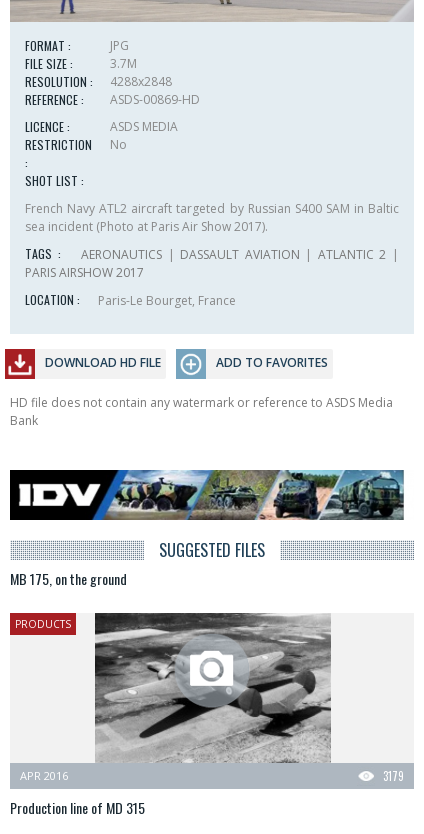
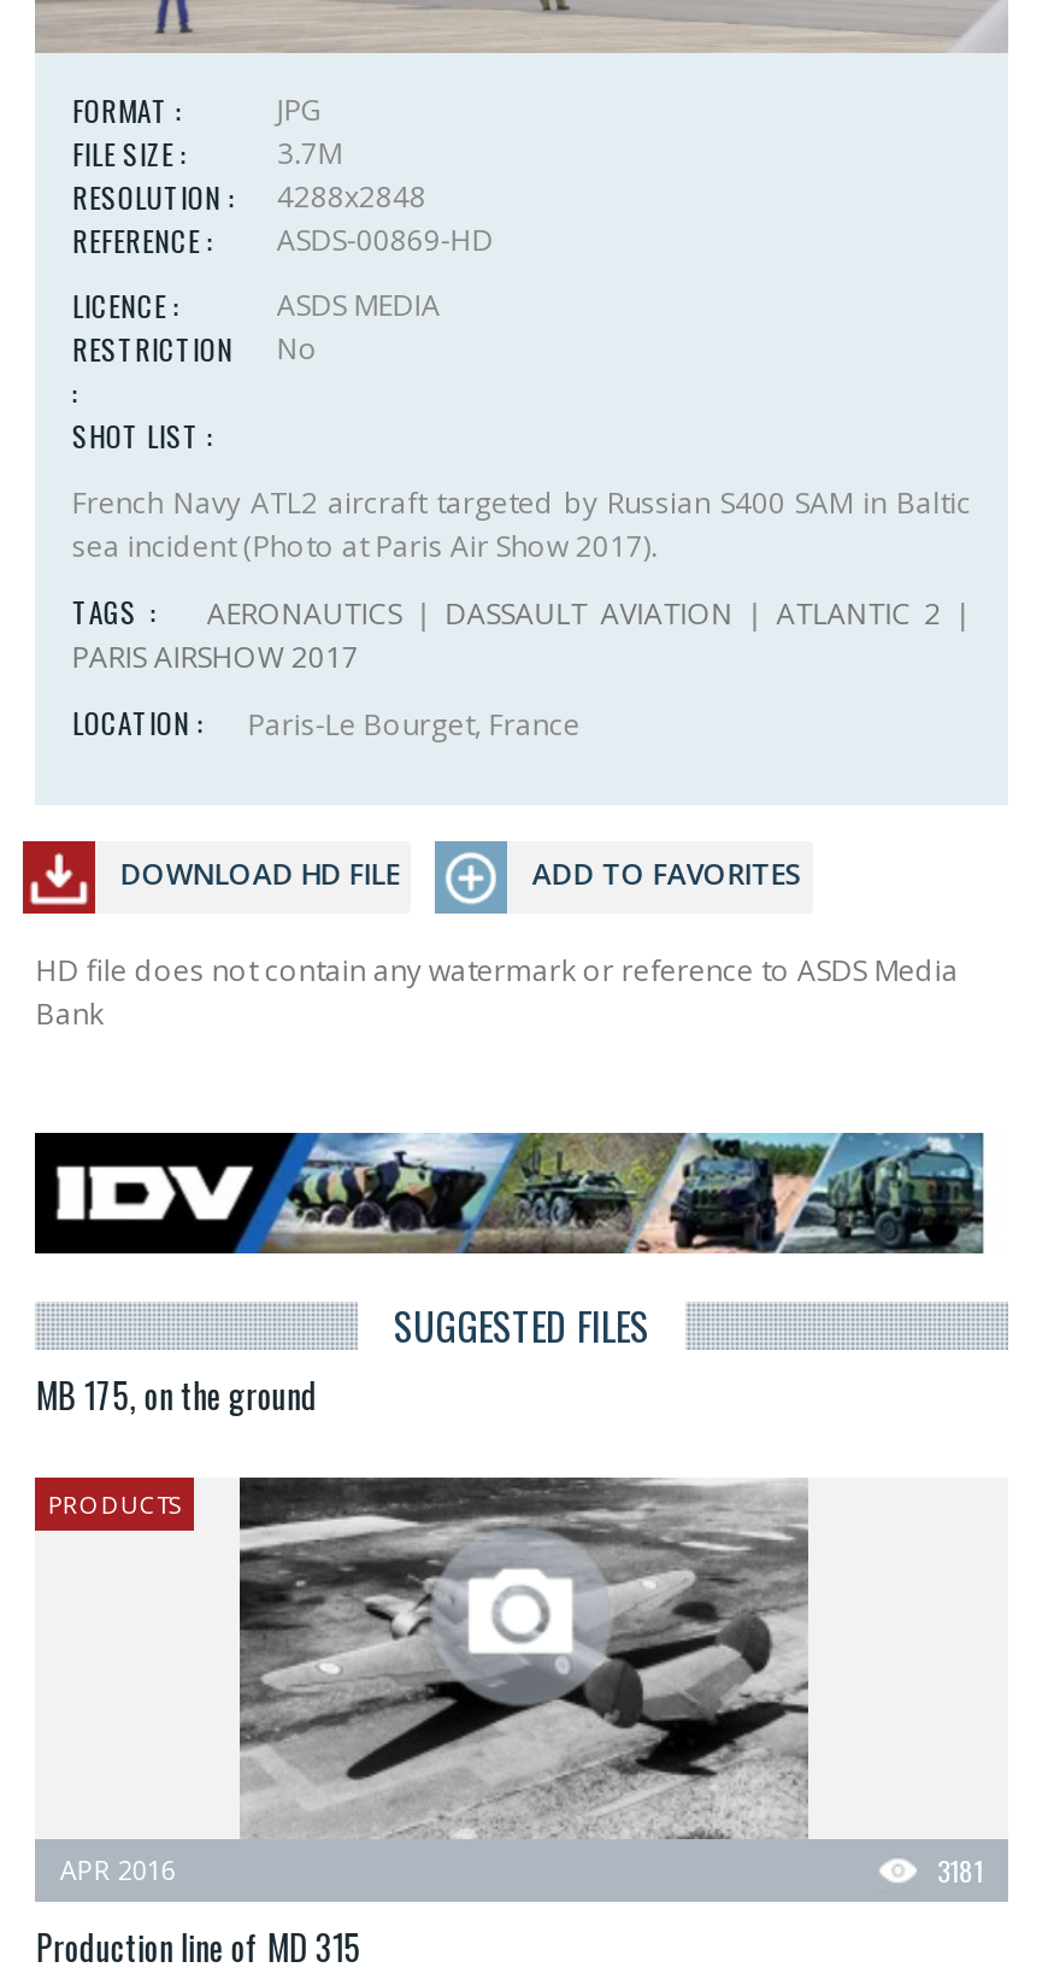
[380,768,404,784] 3179 -> [930,1850,983,1889] 3181

